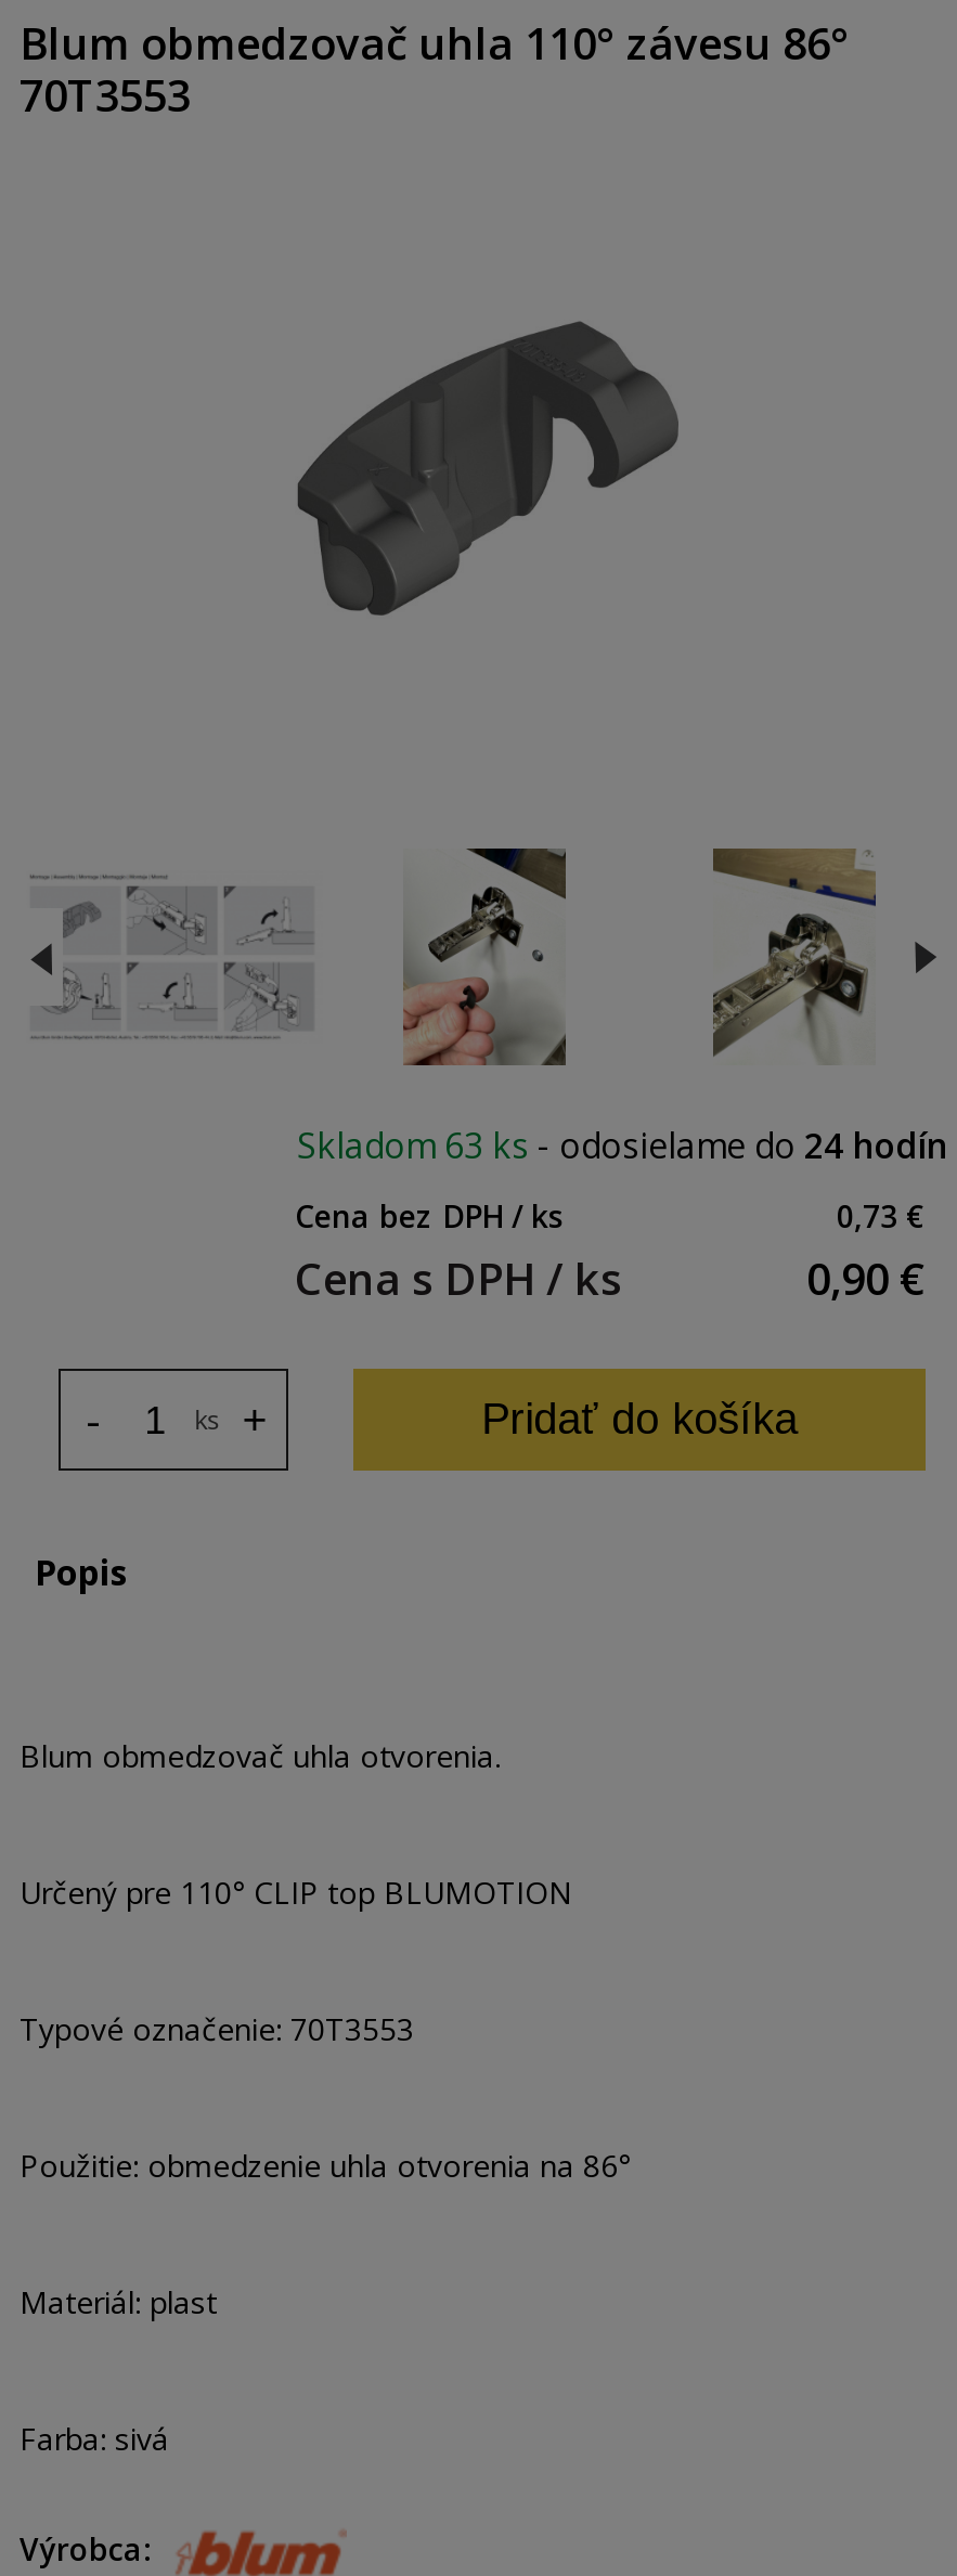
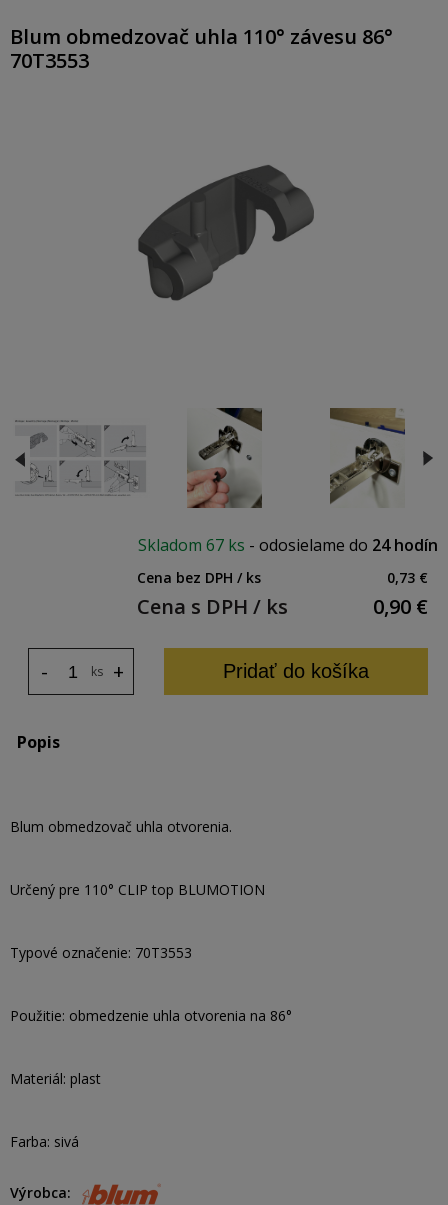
[297,1122,947,1169] Skladom 63 ks - odosielame do 24 hodín -> [138,534,438,556] Skladom 67 ks - odosielame do 24 hodín

